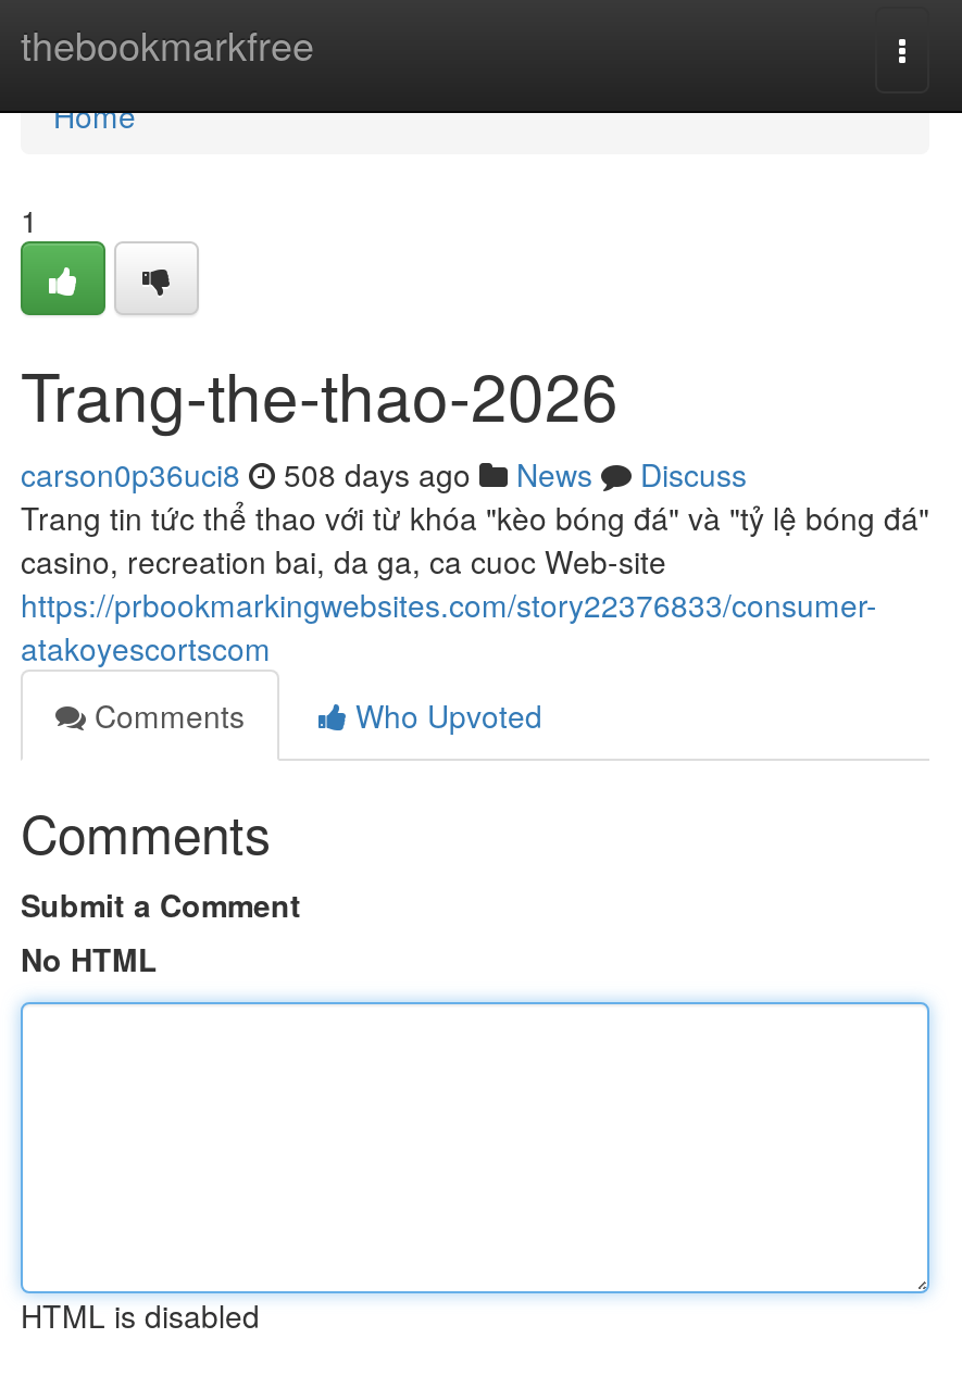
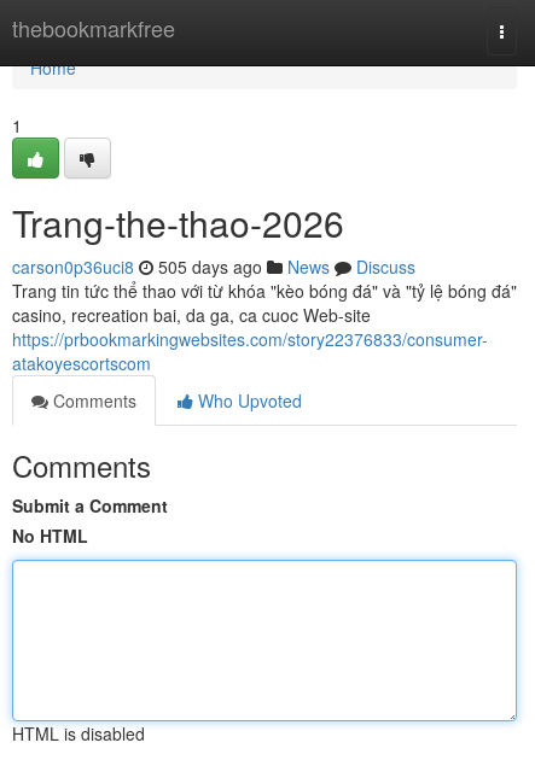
[21,452,747,496] carson0p36uci8 508 days ago News Discuss -> [12,255,415,279] carson0p36uci8 505 days ago News Discuss

